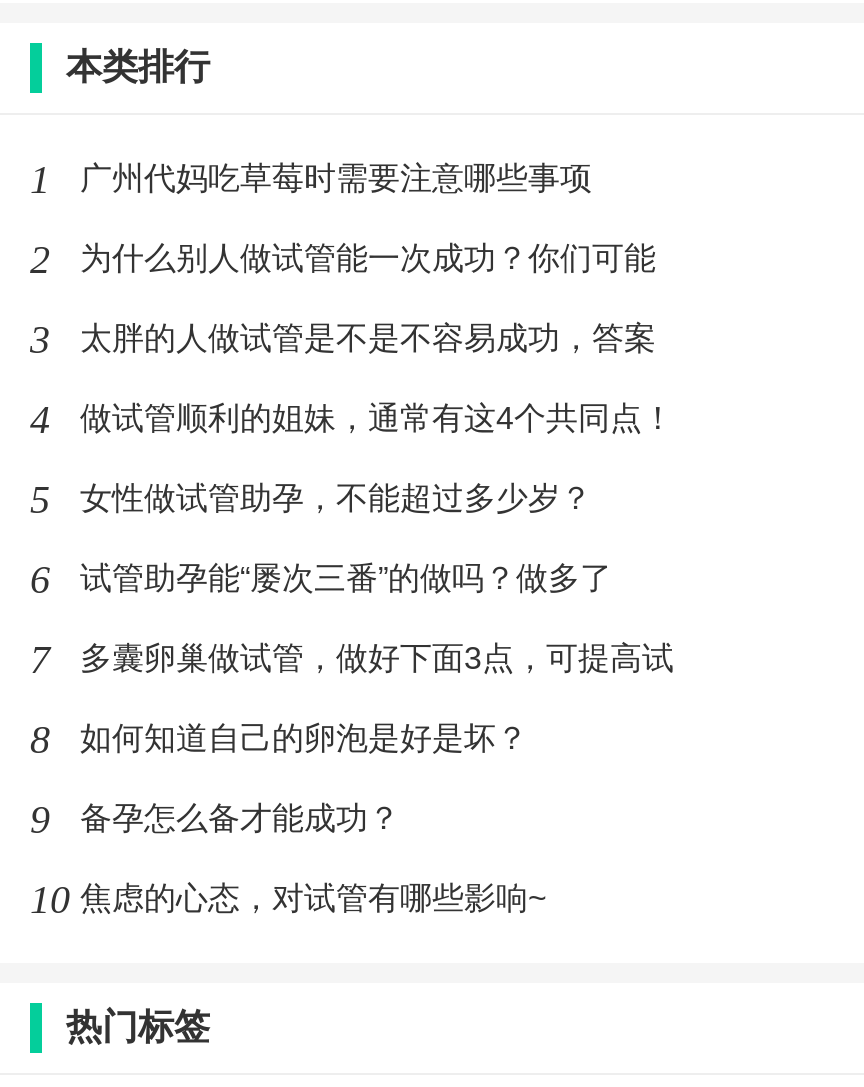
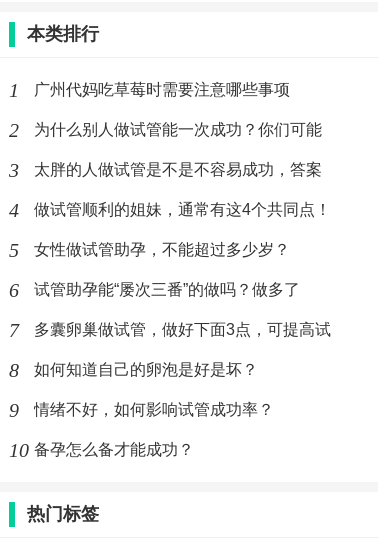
[80,801,400,835] 备孕怎么备才能成功？ -> [34,401,274,418] 情绪不好，如何影响试管成功率？
[30,877,546,921] 10 焦虑的心态，对试管有哪些影响~ -> [9,439,194,461] 10 备孕怎么备才能成功？

